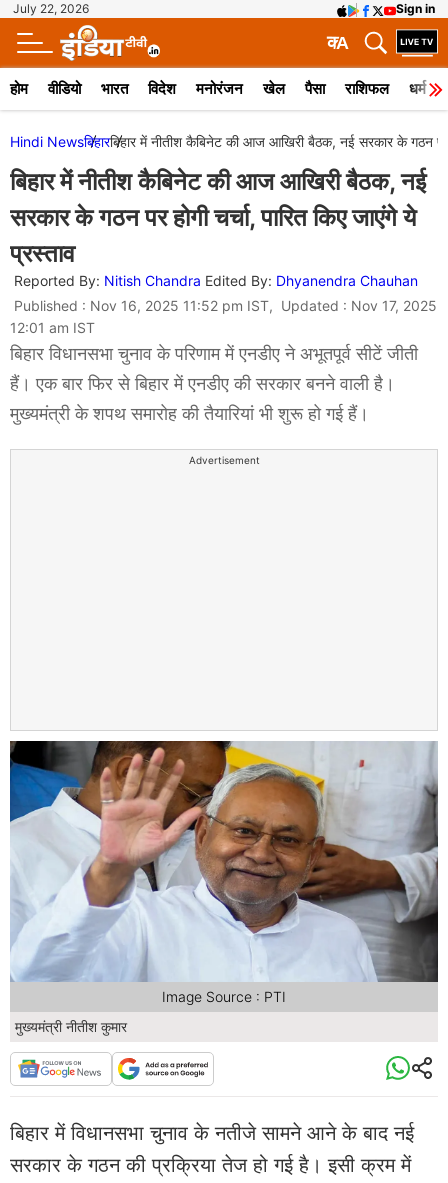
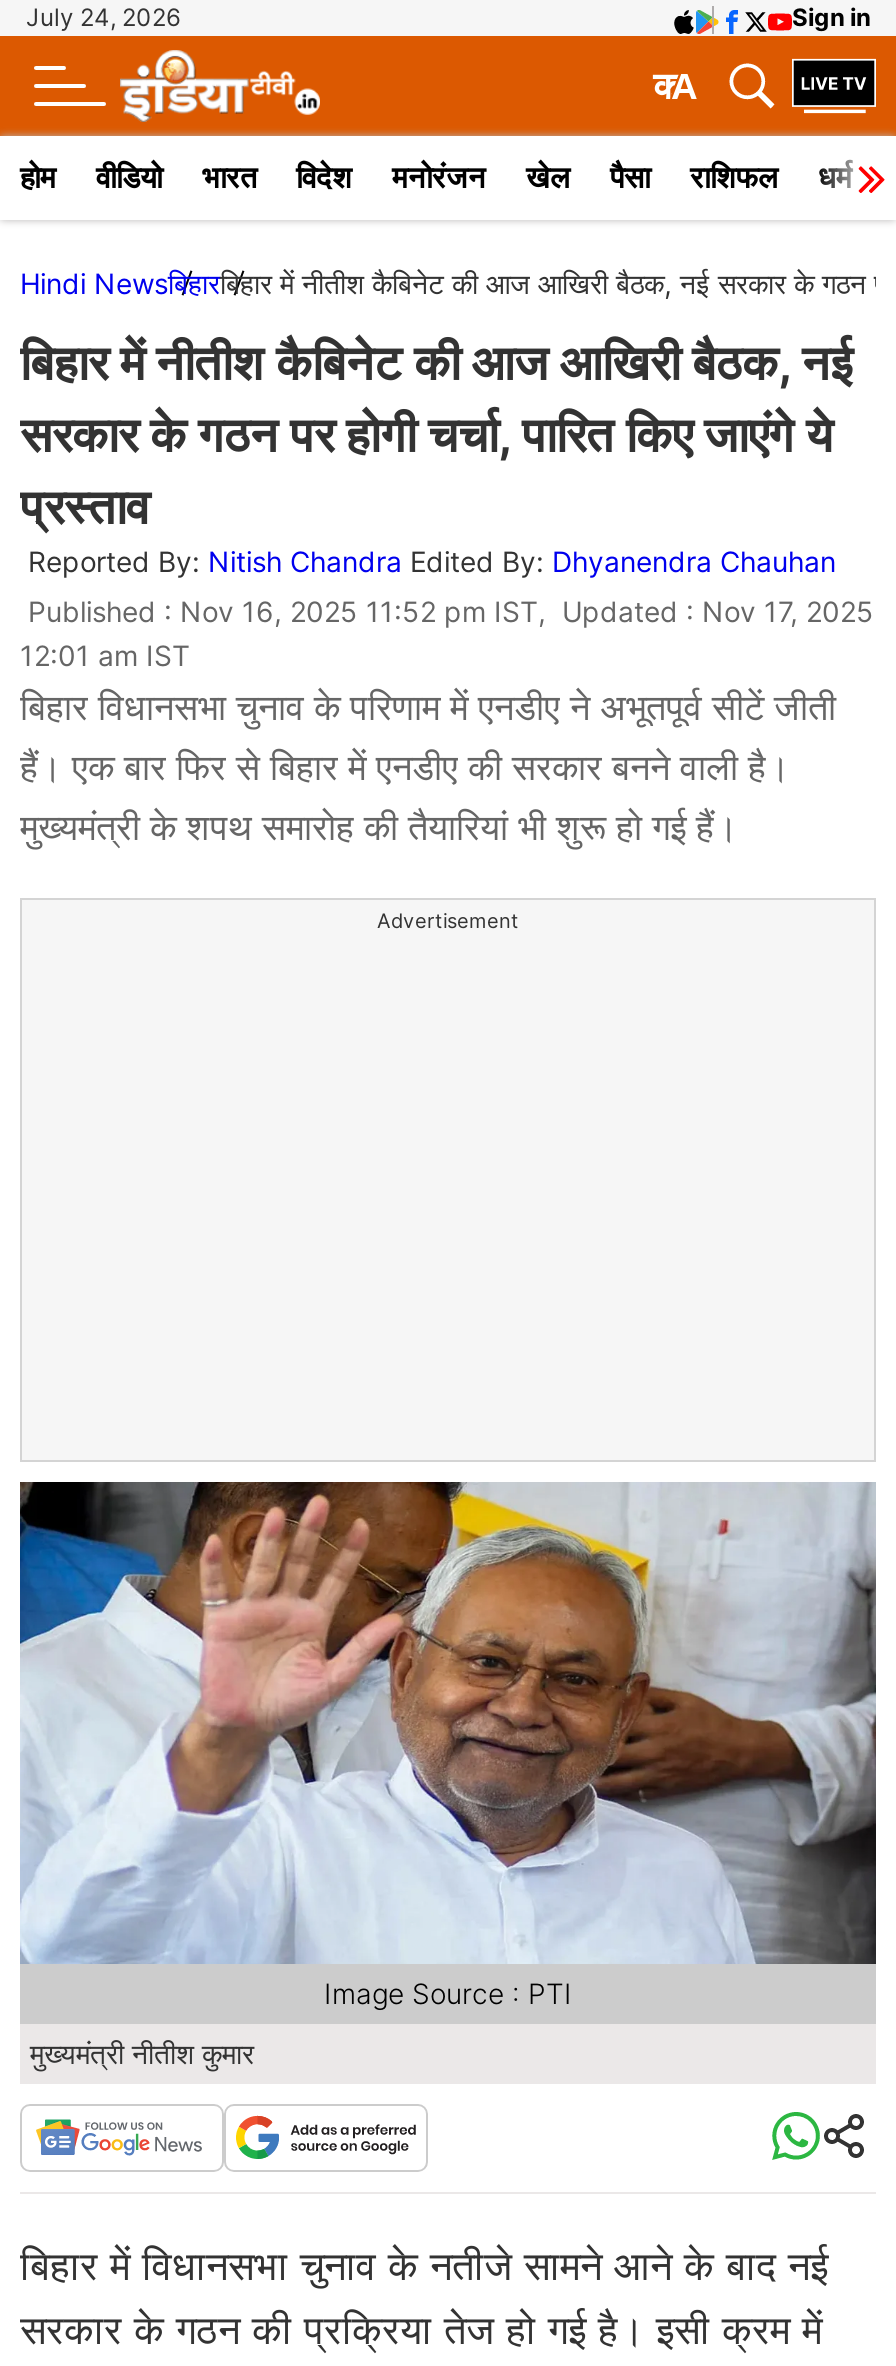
[13,1,89,16] July 22, 2026 -> [26,2,180,32] July 24, 2026

